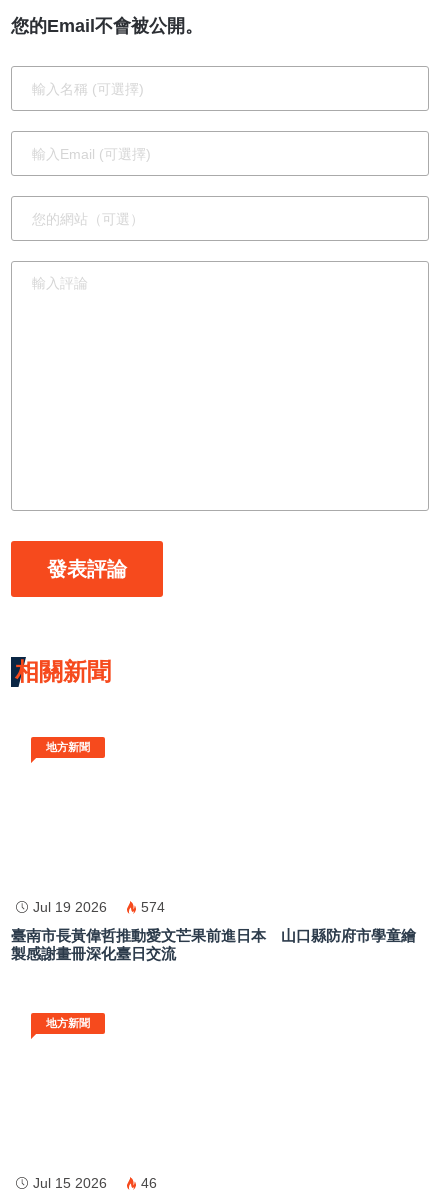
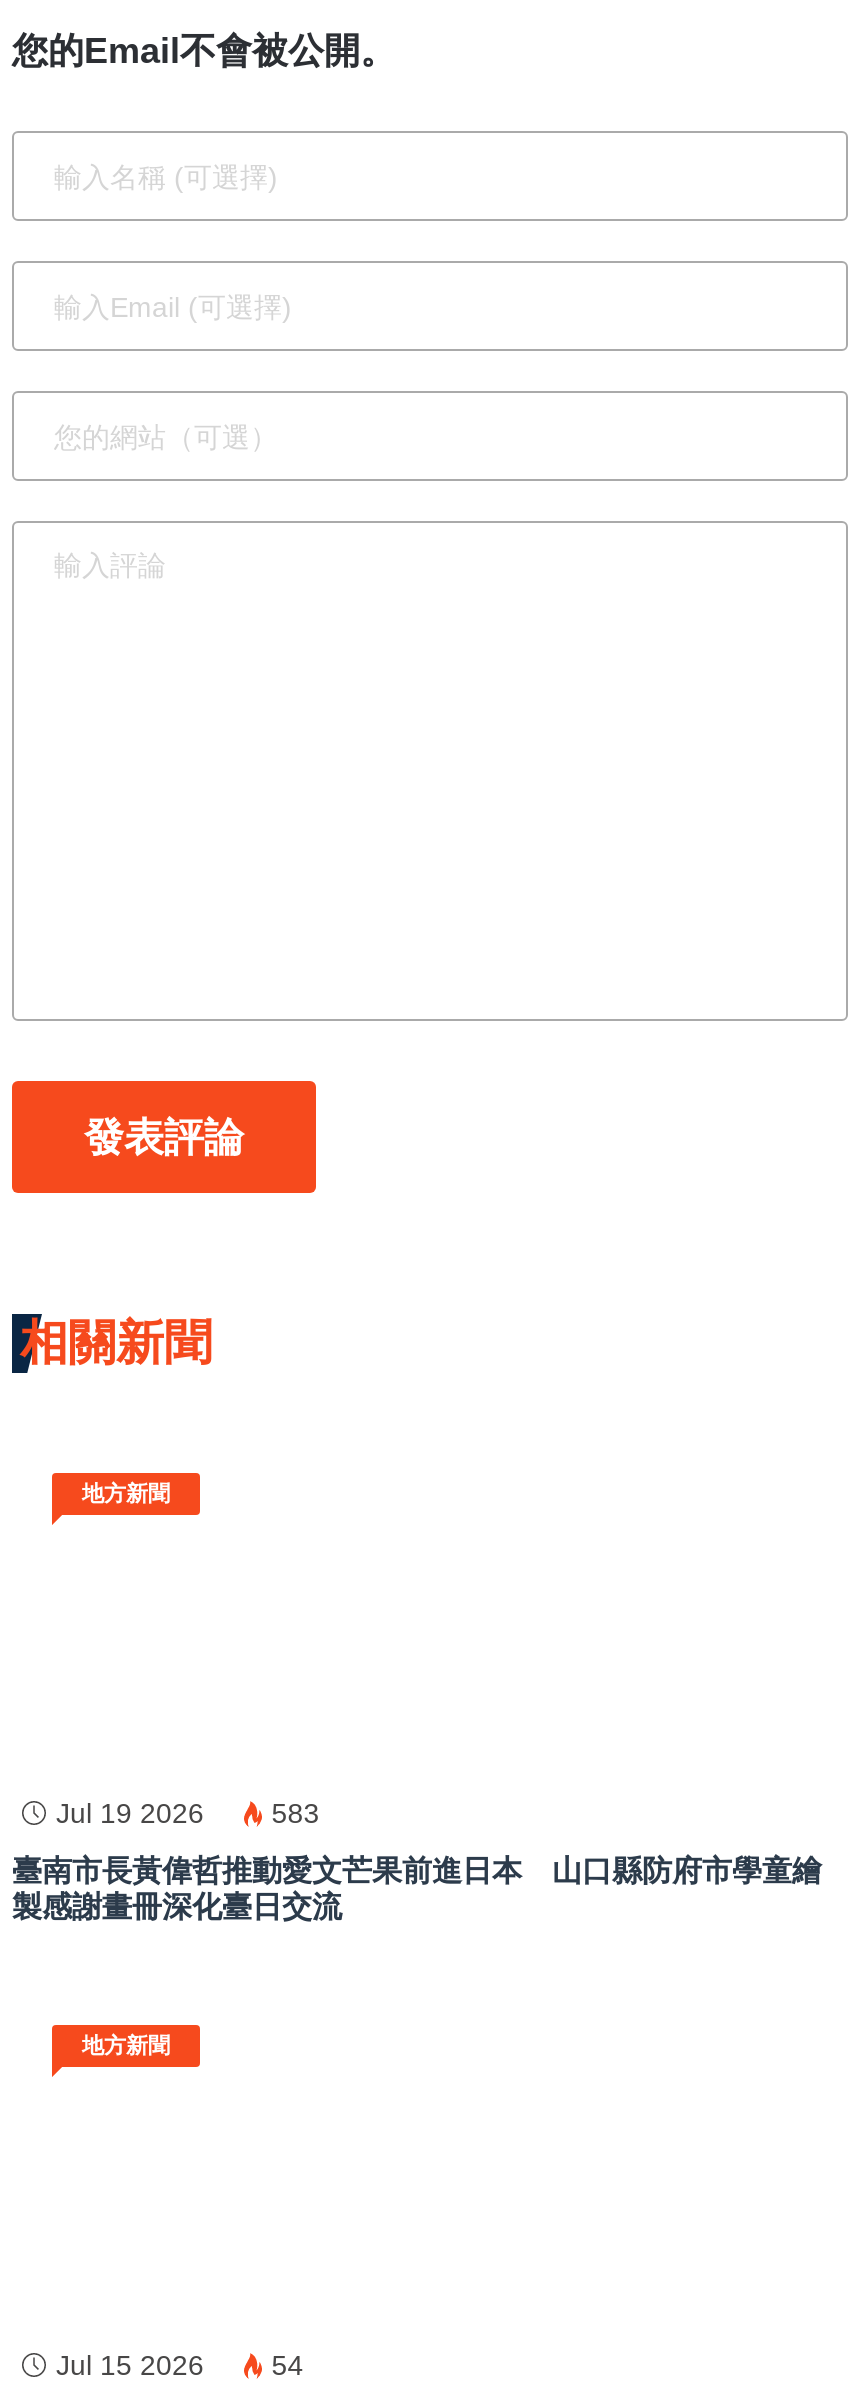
[141,899,165,915] 574 -> [271,1798,319,1830] 583
[141,1175,157,1191] 46 -> [271,2350,303,2382] 54

